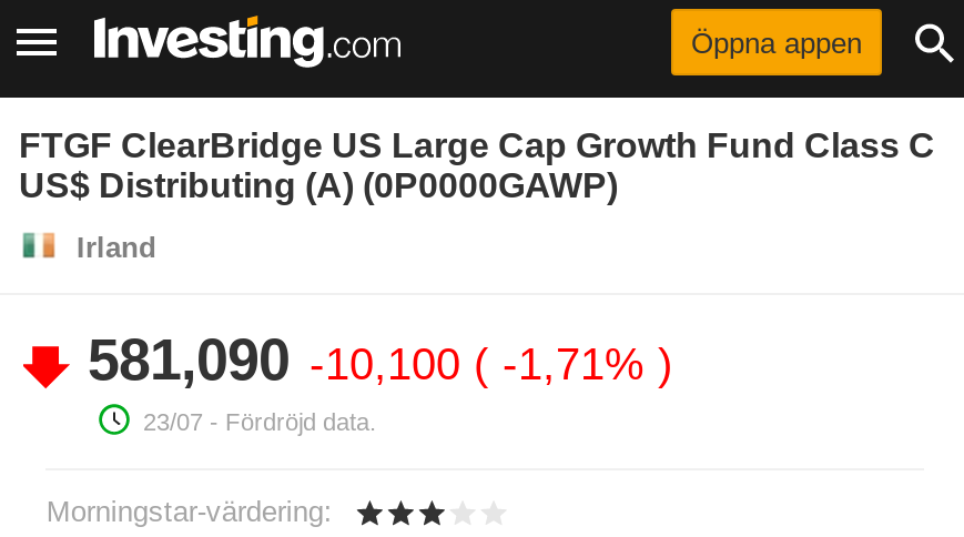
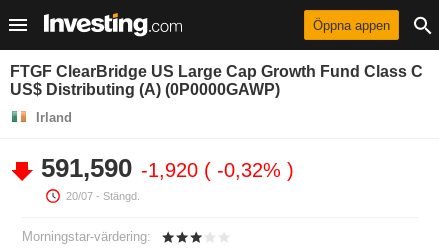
[88,326,658,435] 581,090 -10,100 -1,71% | 23/07 - Fördröjd data. -> [41,153,287,202] 591,590 -1,920 -0,32% | 20/07 - Stängd.

